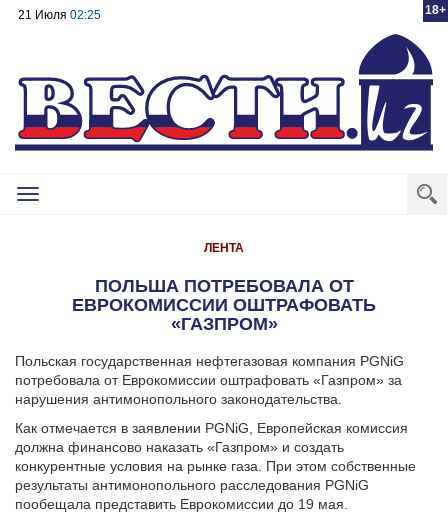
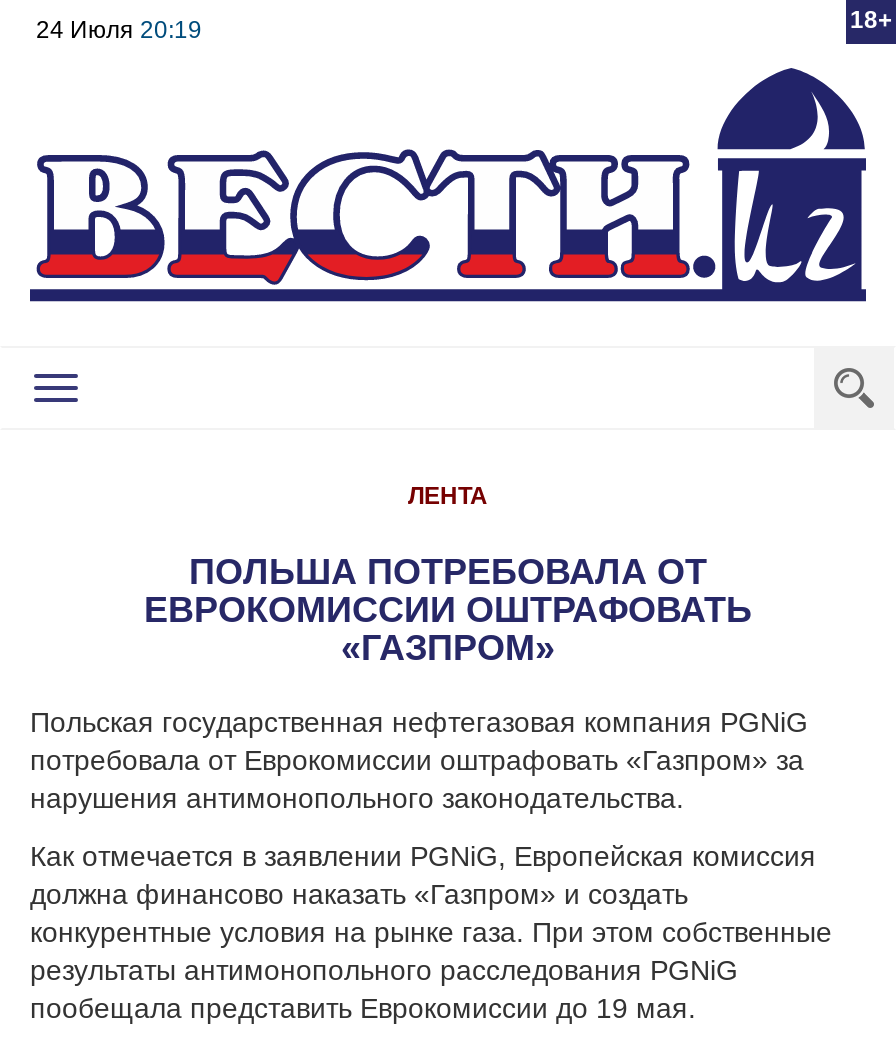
[18,8,101,22] 21 Июля 02:25 -> [36,16,202,44] 24 Июля 20:19

